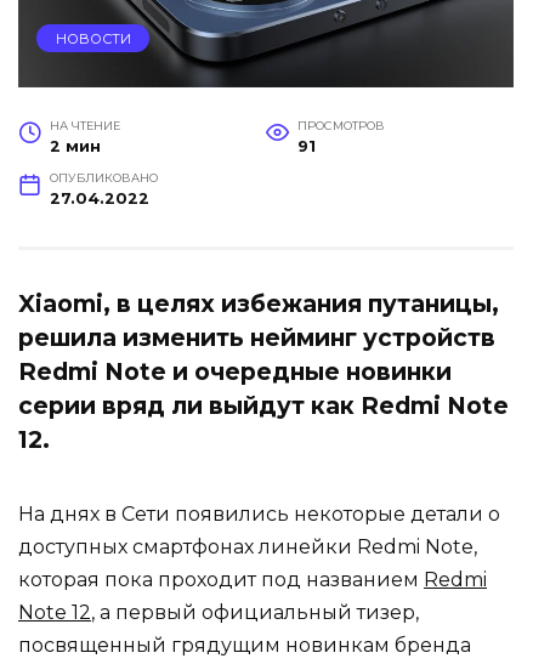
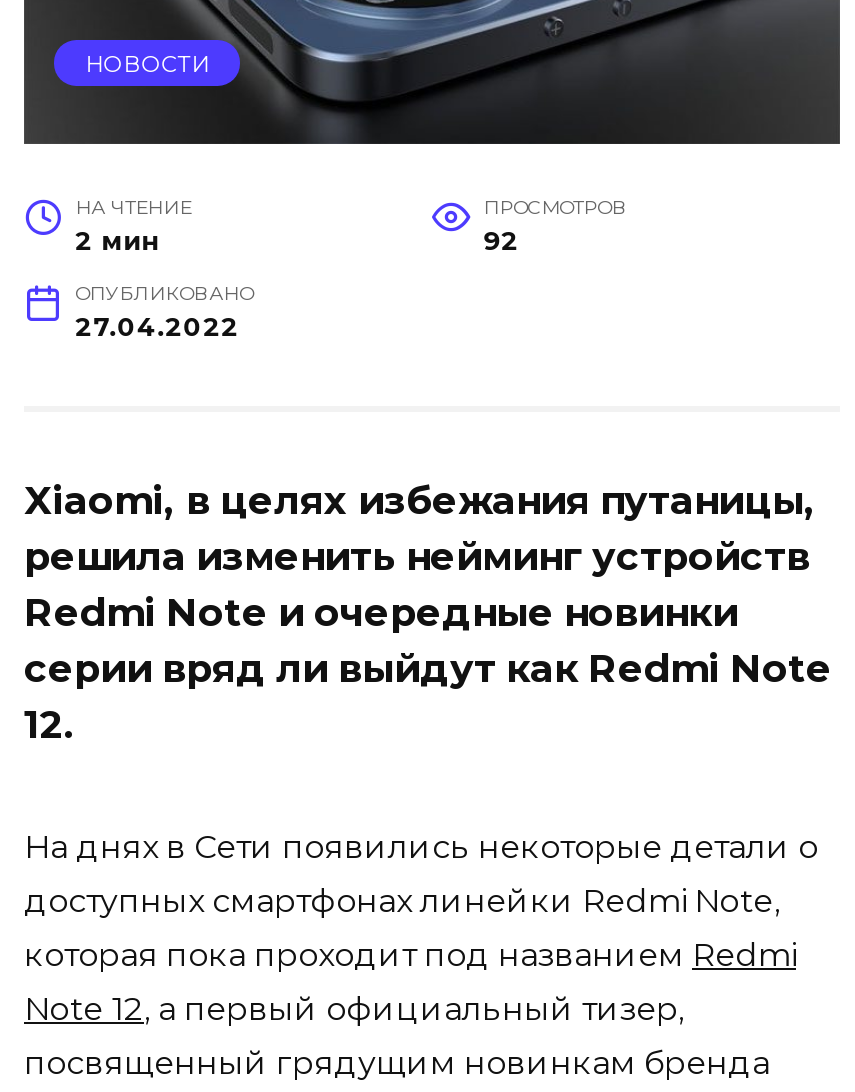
[297,137,315,155] 91 -> [483,225,519,255] 92

